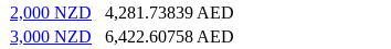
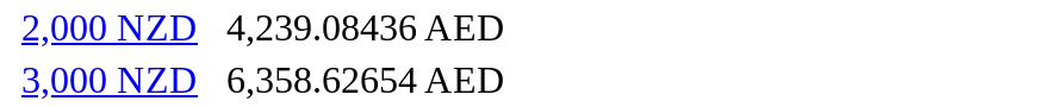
[10,4,234,22] 2,000 NZD 4,281.73839 AED -> [21,8,505,49] 2,000 NZD 4,239.08436 AED
[10,28,234,46] 3,000 NZD 6,422.60758 AED -> [21,61,505,101] 3,000 NZD 6,358.62654 AED

